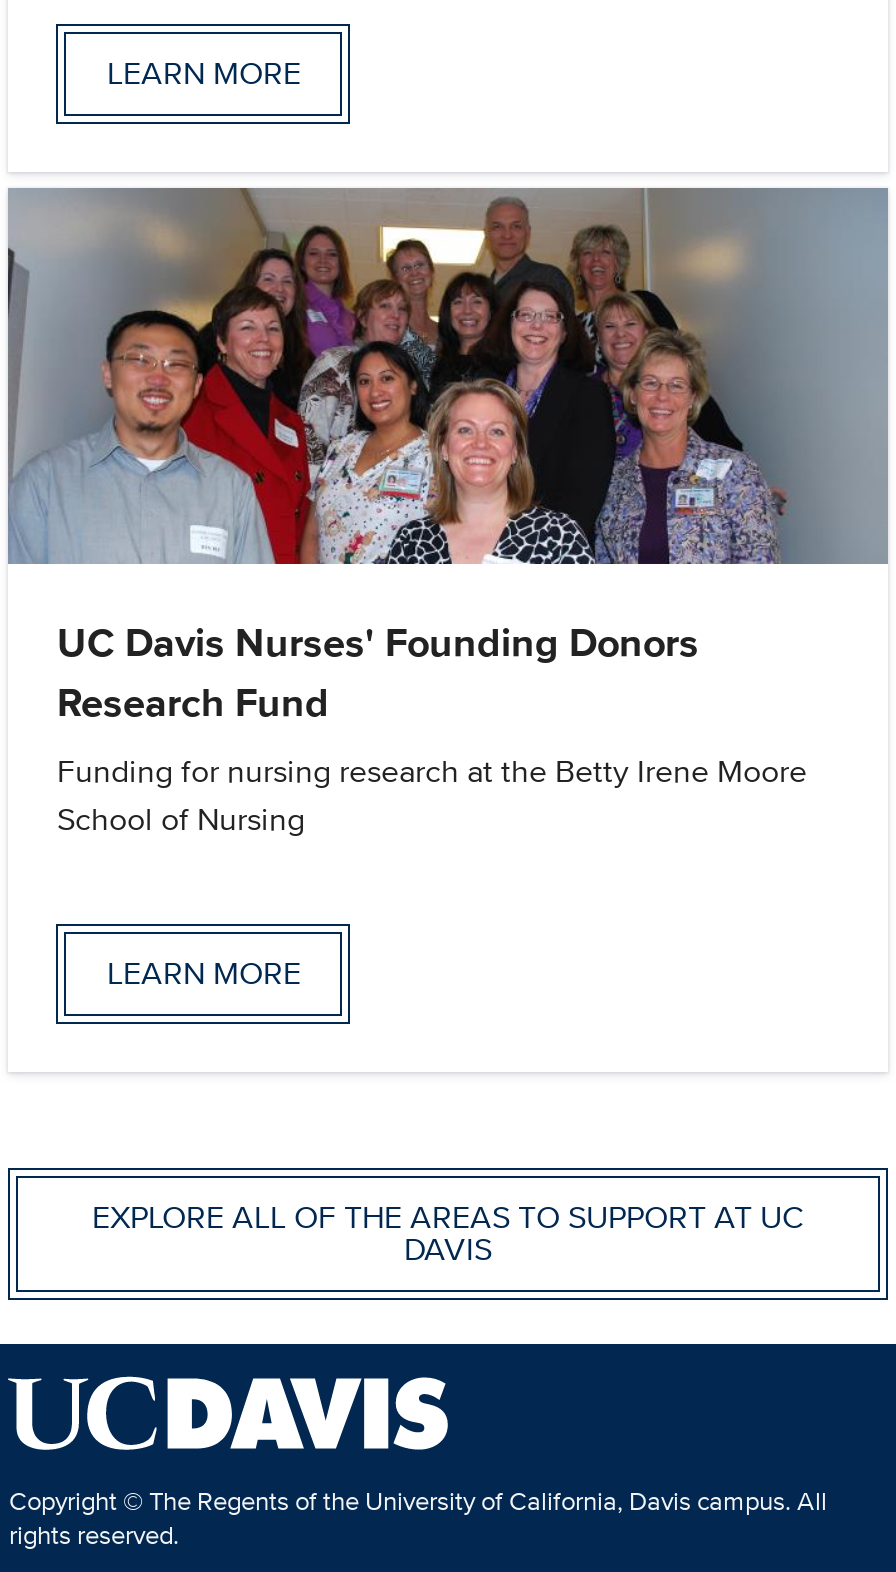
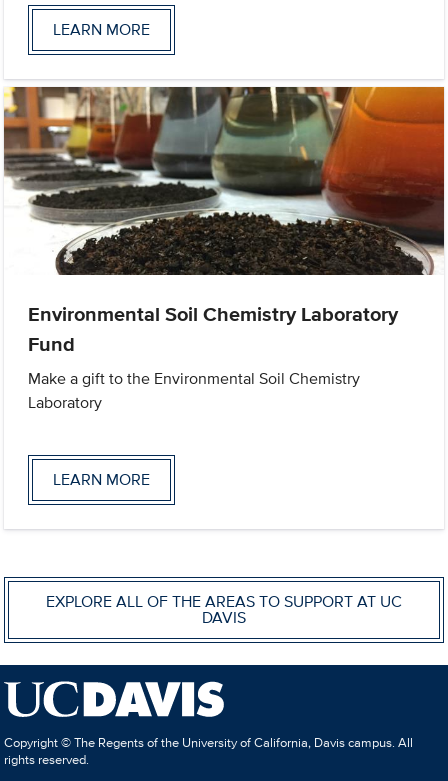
[6,186,890,842] [image] | UC Davis Nurses' Founding Donors | Research Fund | Funding for nursing research at the Betty Irene Moore | School of Nursing -> [3,86,445,414] [image] | Environmental Soil Chemistry Laboratory | Fund | Make a gift to the Environmental Soil Chemistry | Laboratory

